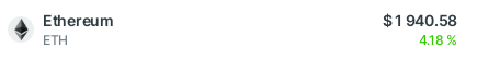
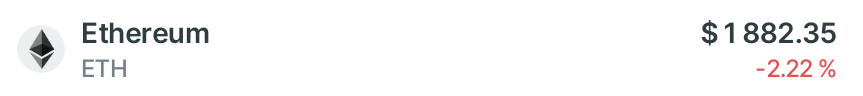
[382,11,457,29] $ 1 940.58 -> [701,15,837,49] $ 1 882.35
[419,32,457,48] 4.18 % -> [755,53,837,83] -2.22 %

